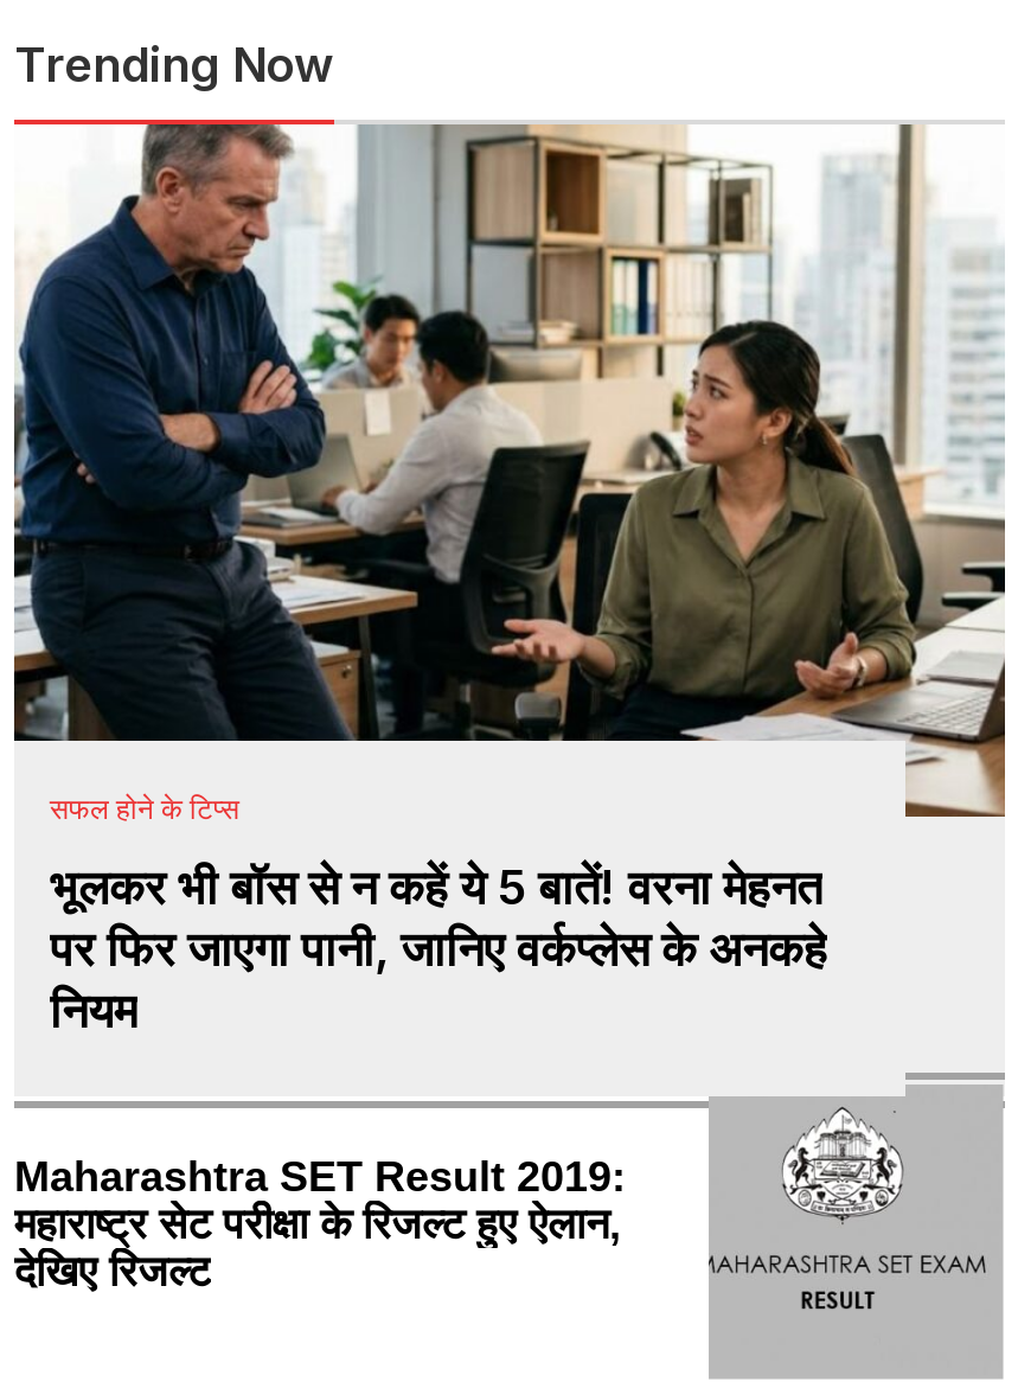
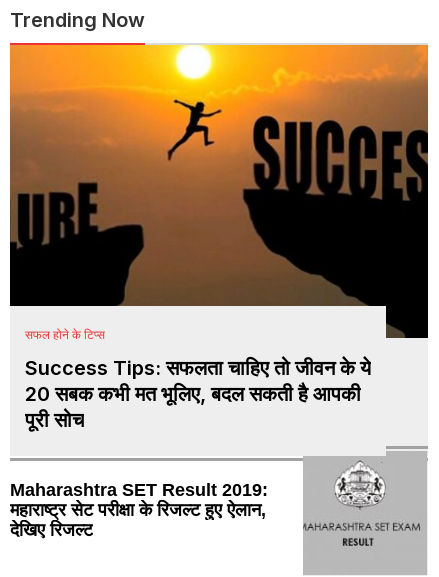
[12,122,1007,1039] [image] | भूलकर भी बॉस से न कहें ये 5 बातें! वरना मेहनत | पर फिर जाएगा पानी, जानिए वर्कप्लेस के अनकहे | नियम -> [9,44,429,432] [image] | Success Tips: सफलता चाहिए तो जीवन के ये | 20 सबक कभी मत भूलिए, बदल सकती है आपकी | पूरी सोच

